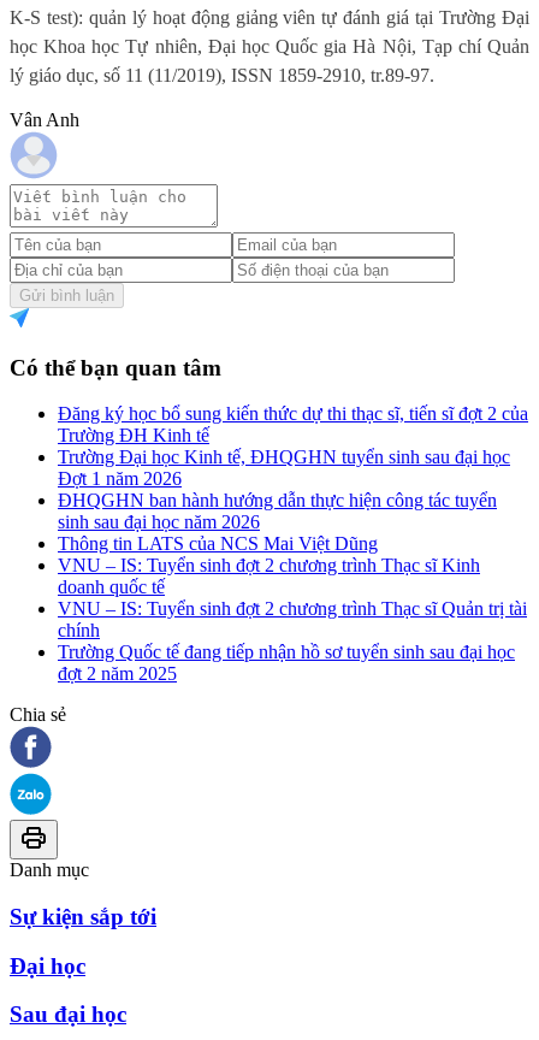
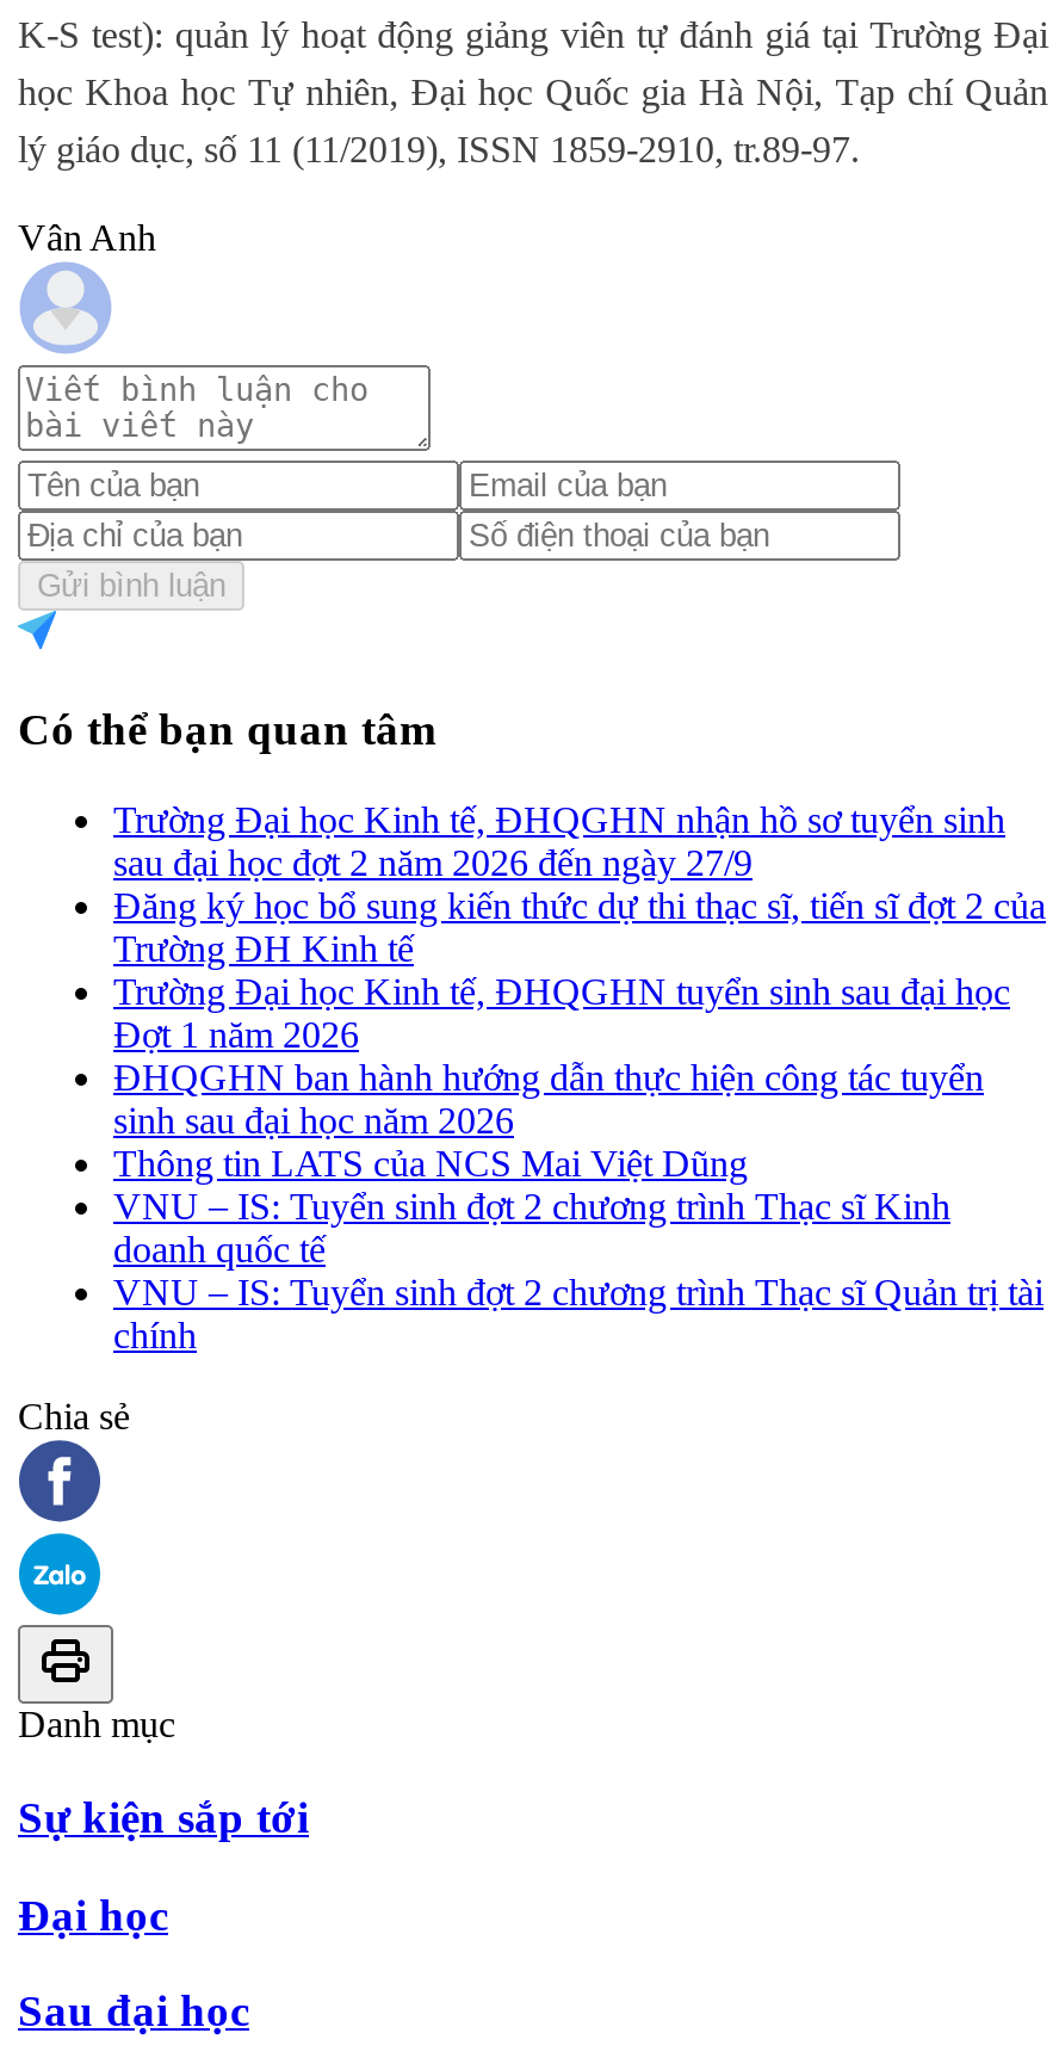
none -> [113,800,1005,883] Trường Đại học Kinh tế, ĐHQGHN nhận hồ sơ tuyển sinh | sau đại học đợt 2 năm 2026 đến ngày 27/9
moved [58,403,528,641] -> [113,886,1046,1356]: Đăng ký học bổ sung kiến thức dự thi thạc sĩ, tiến sĩ đợt 2 của | Trường ĐH Kinh tế | Trường Đại học Kinh tế, ĐHQGHN tuyển sinh sau đại học | ... | VNU – IS: Tuyển sinh đợt 2 chương trình Thạc sĩ Quản trị tài | chính
[58,642,515,684] Trường Quốc tế đang tiếp nhận hồ sơ tuyển sinh sau đại học | đợt 2 năm 2025 -> none

